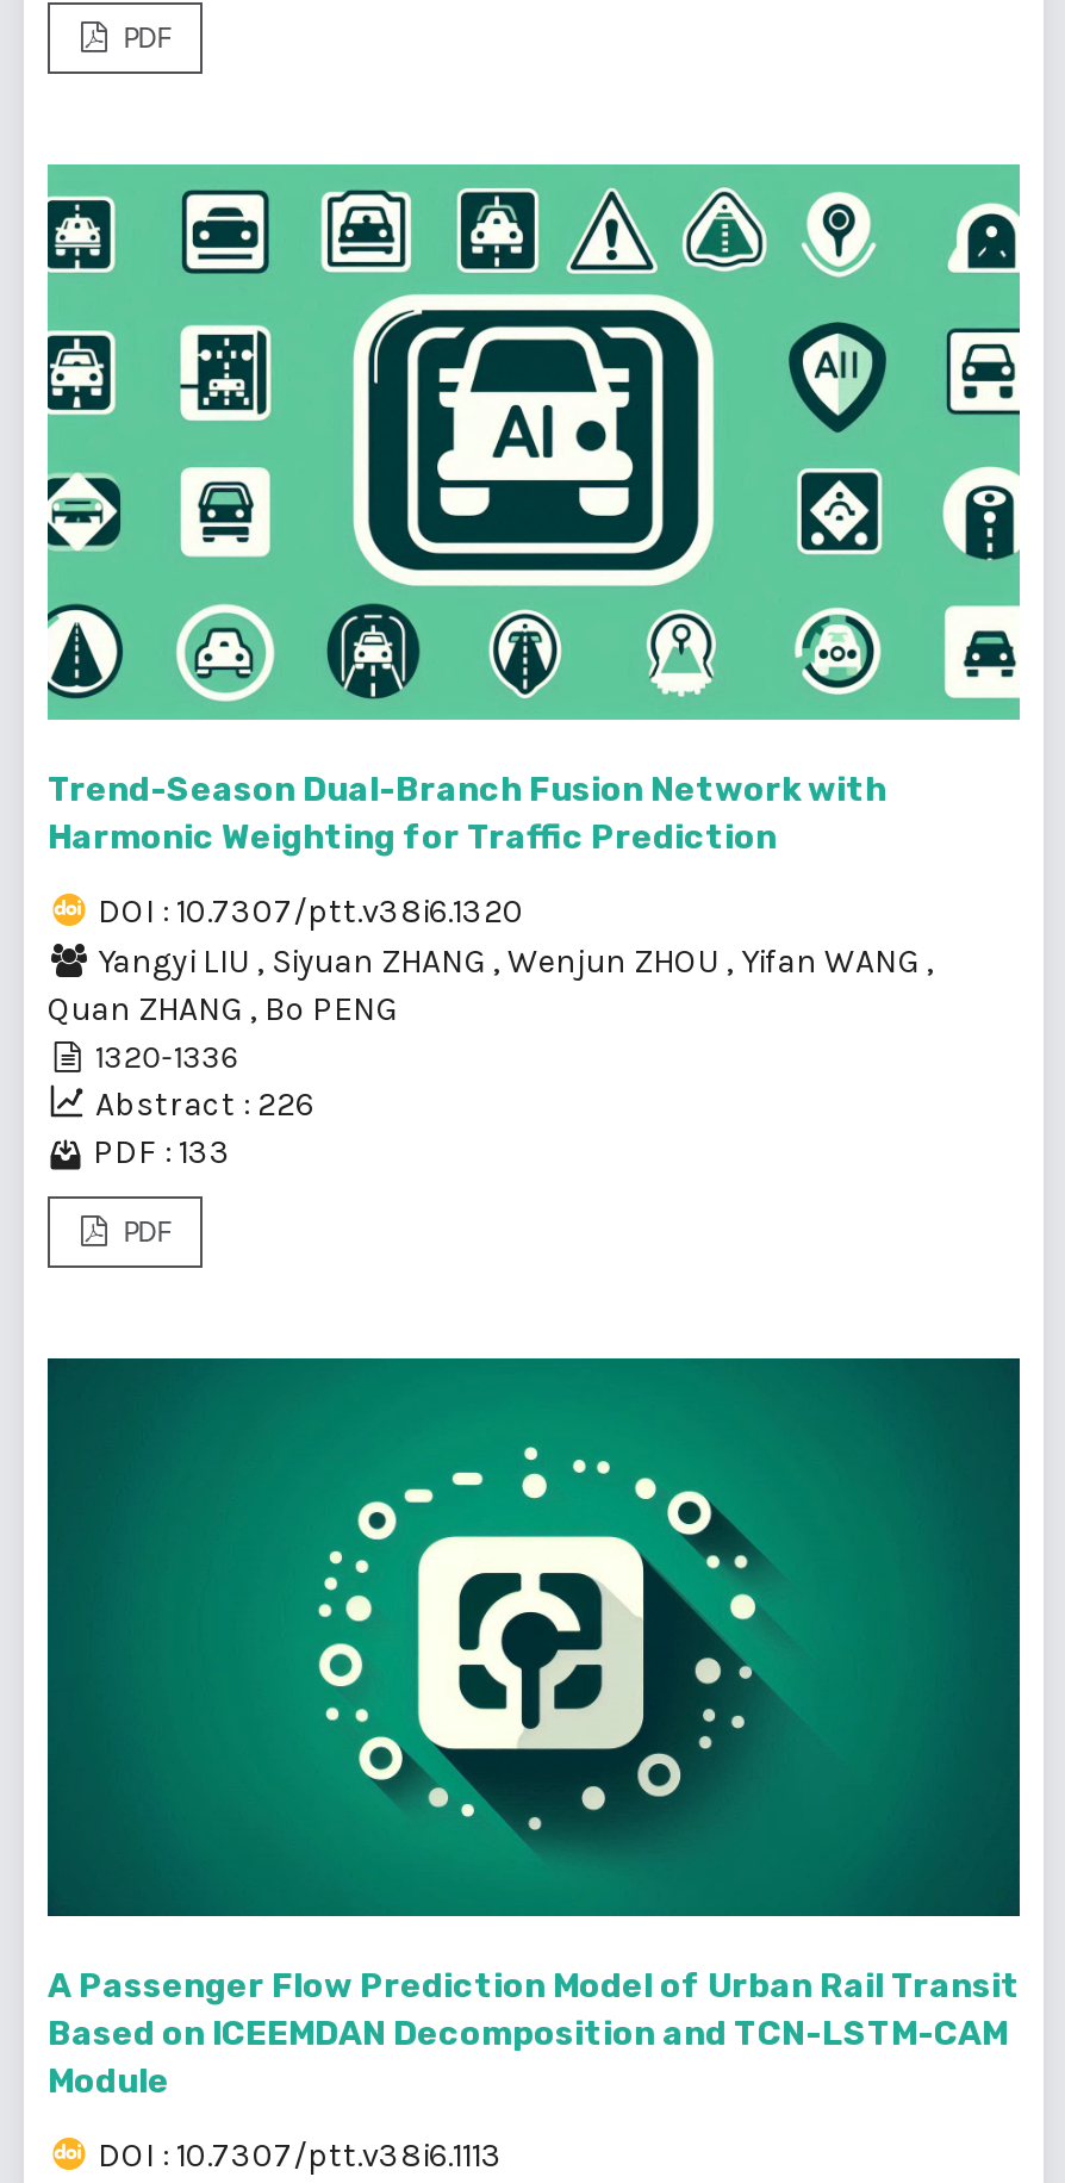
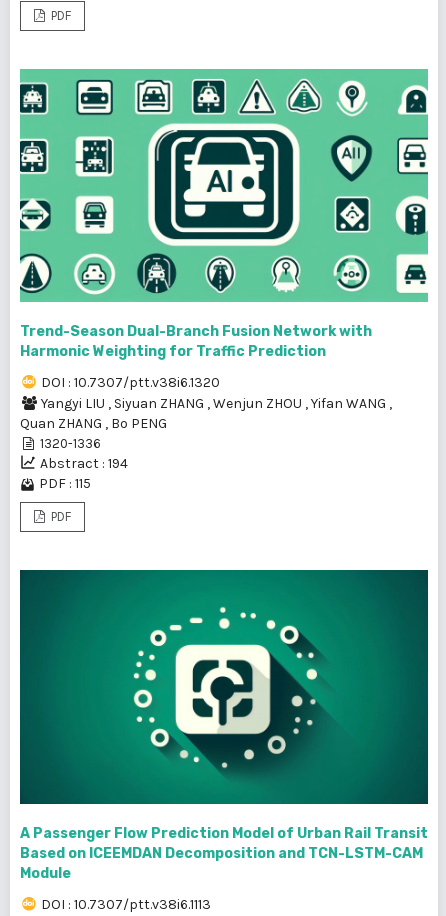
[95,1085,314,1126] Abstract : 226 -> [40,455,128,472] Abstract : 194
[93,1133,231,1173] PDF : 133 -> [39,475,91,492] PDF : 115

